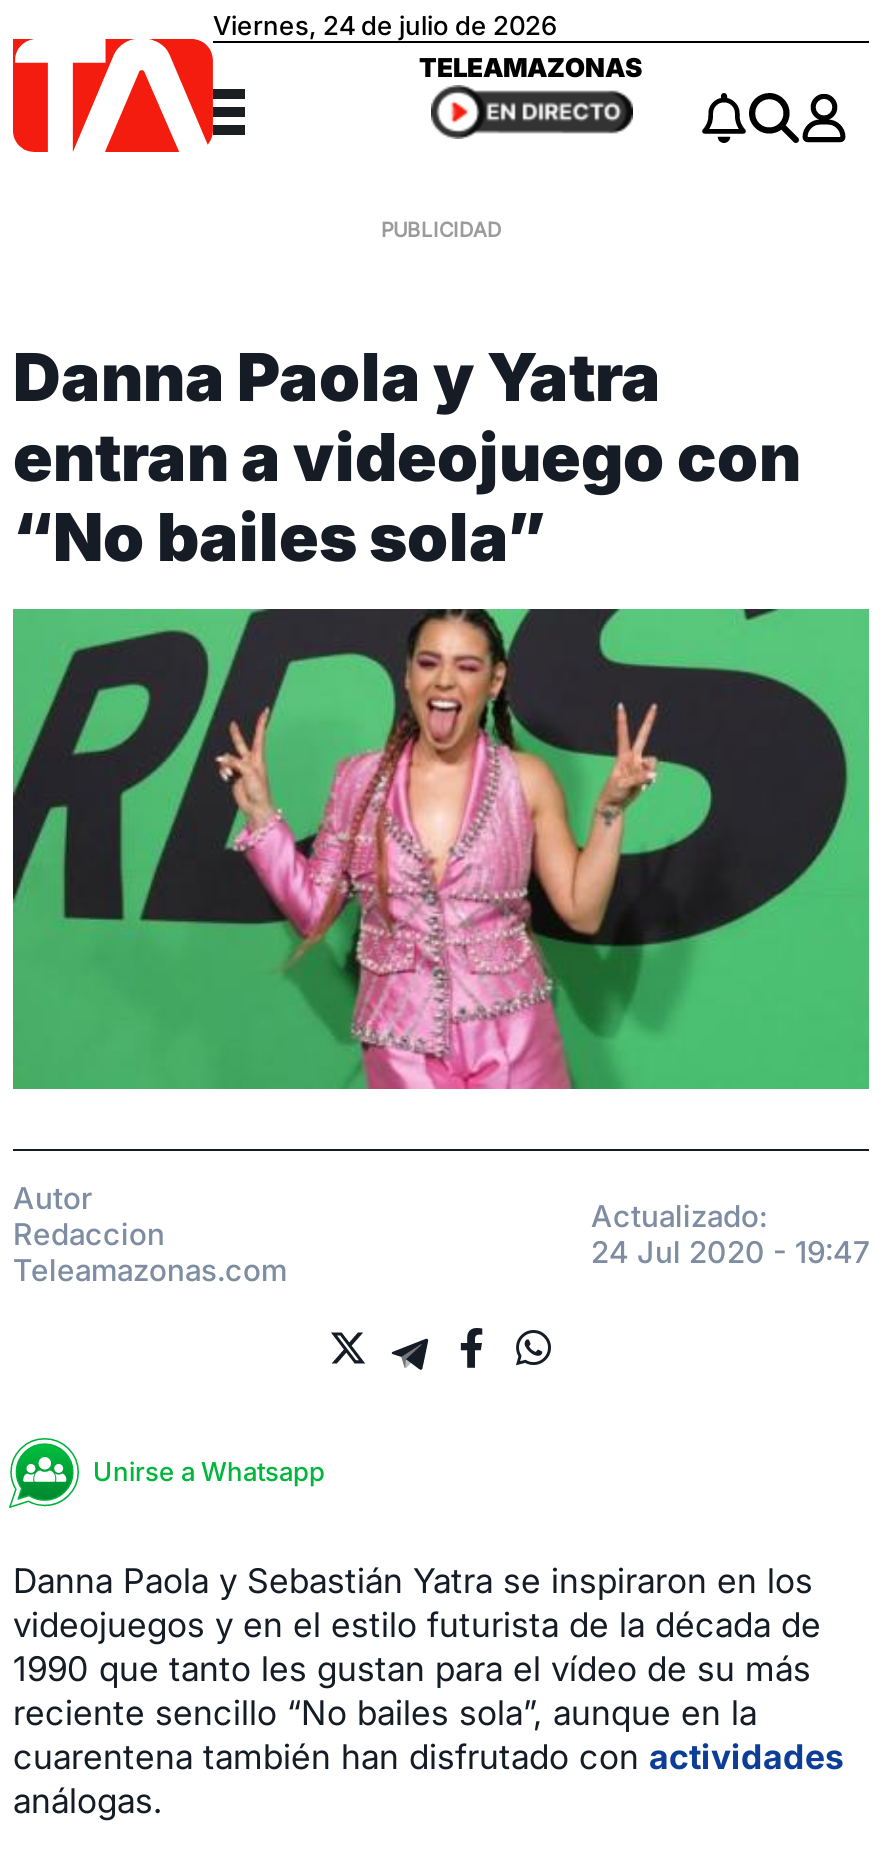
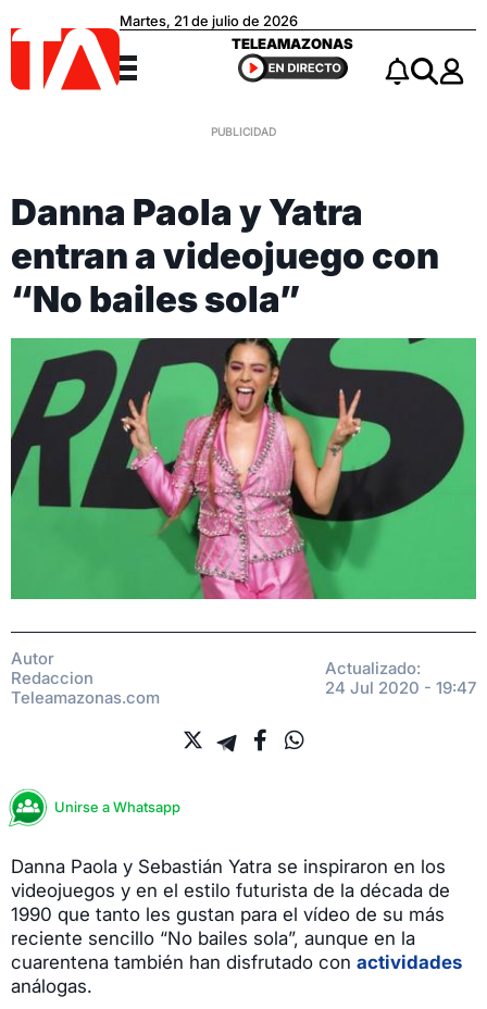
[213,10,557,42] Viernes, 24 de julio de 2026 -> [120,12,298,30] Martes, 21 de julio de 2026

